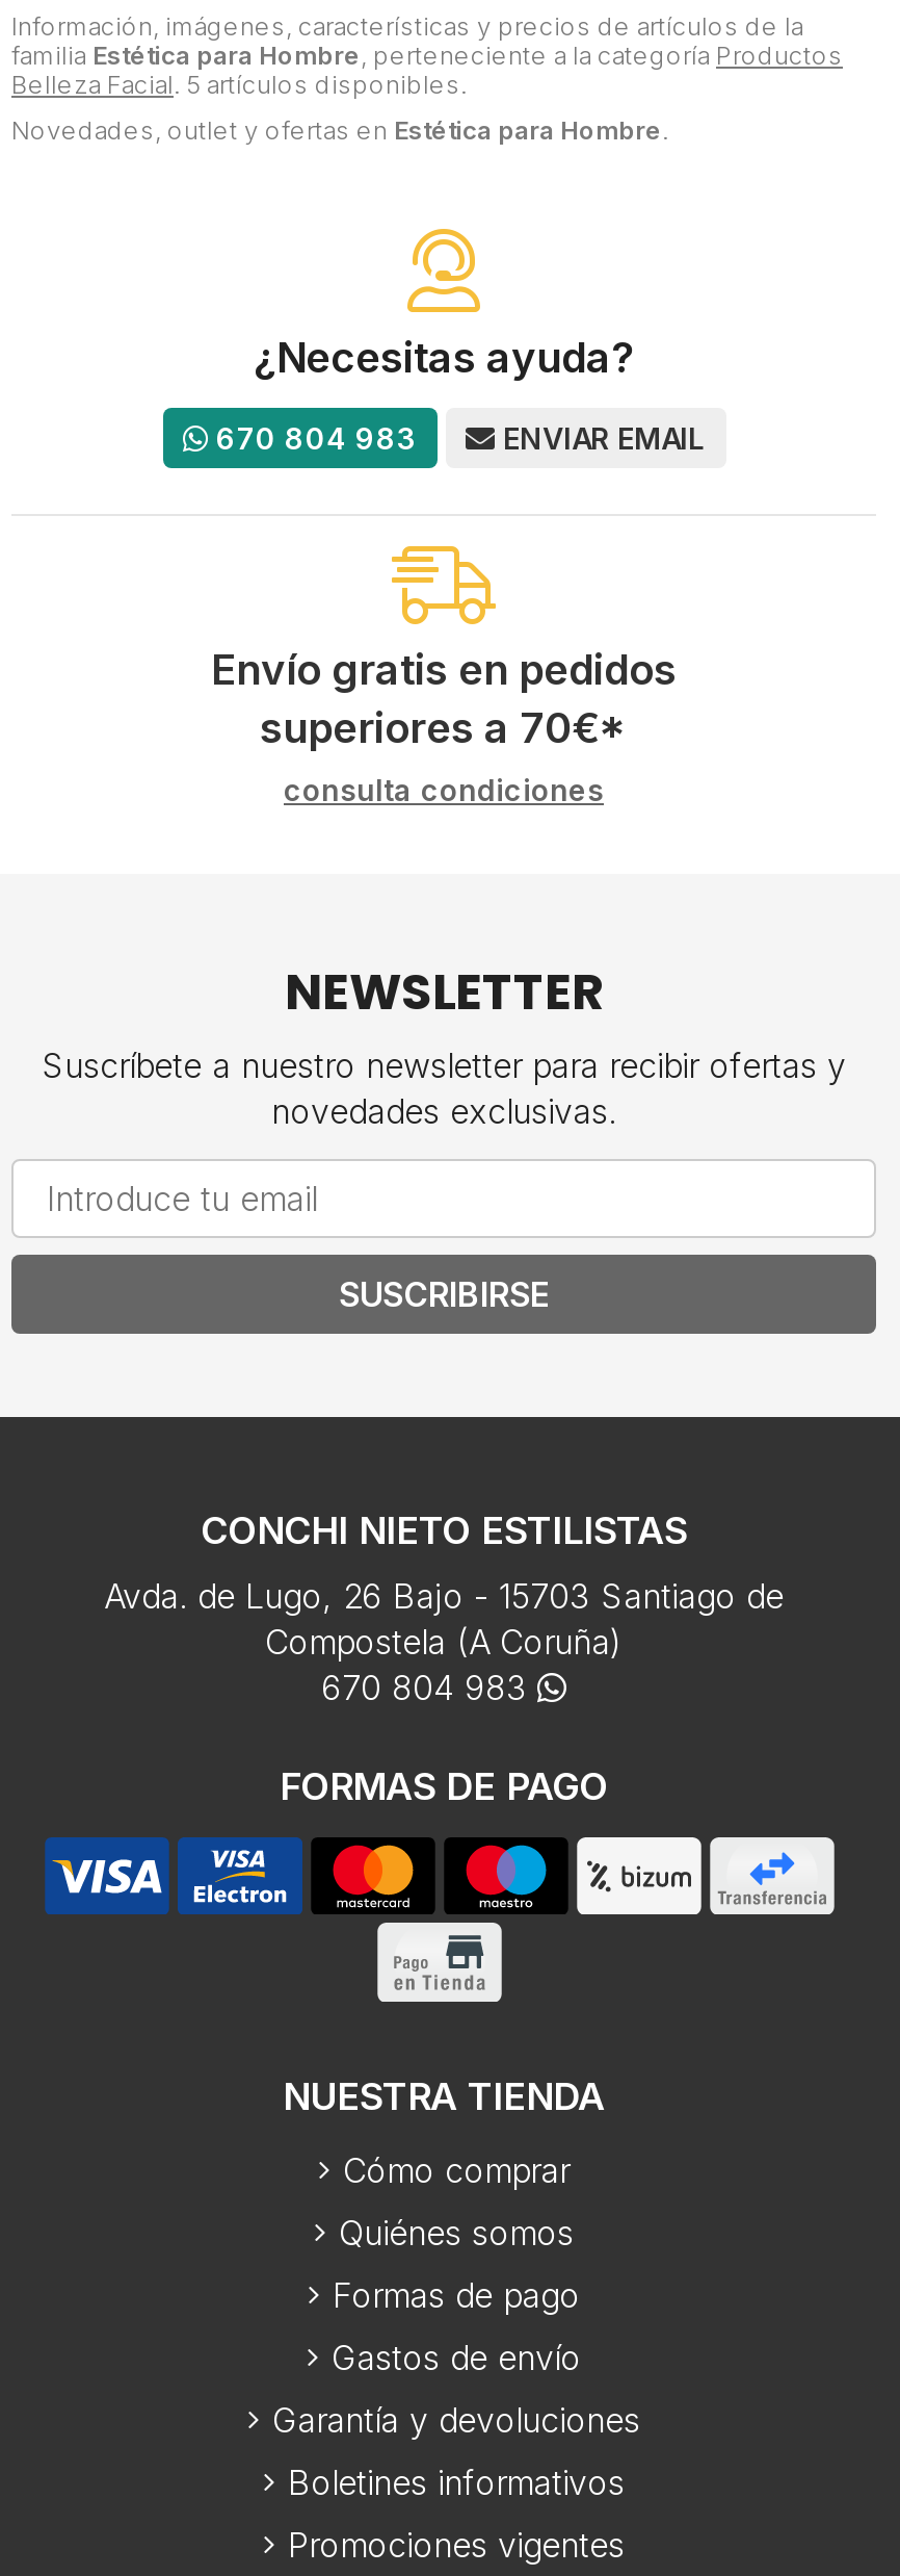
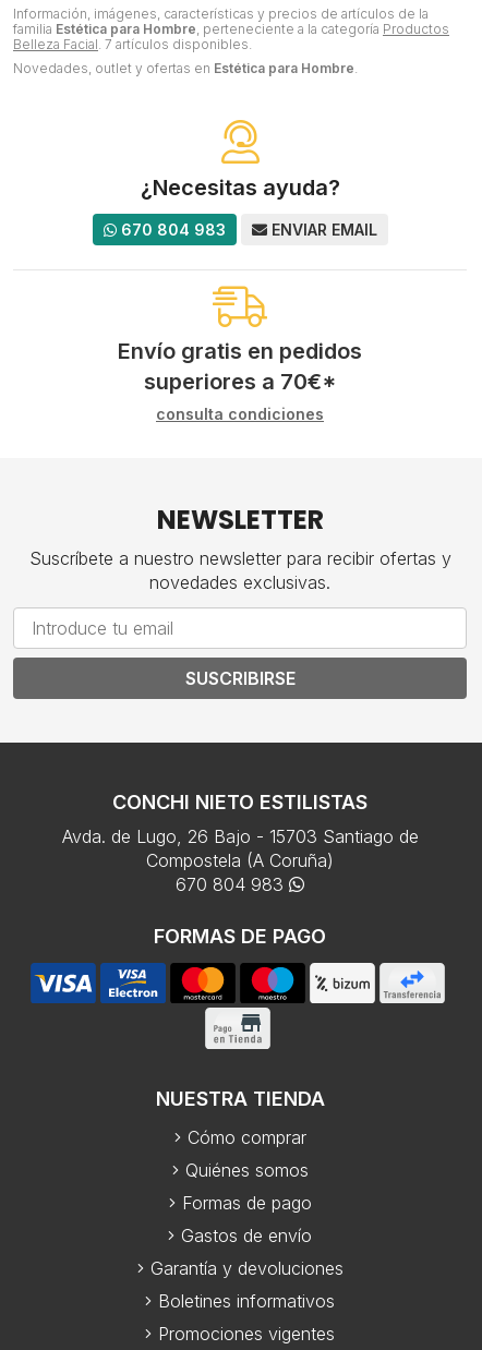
[11,68,467,99] Belleza Facial. 5 artículos disponibles. -> [13,36,252,52] Belleza Facial. 7 artículos disponibles.

